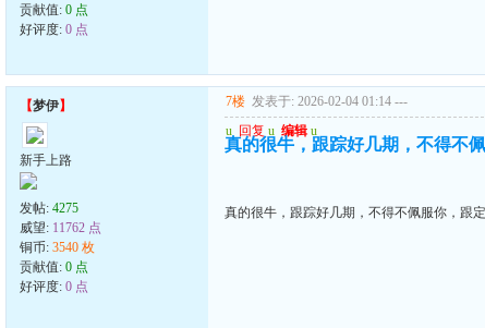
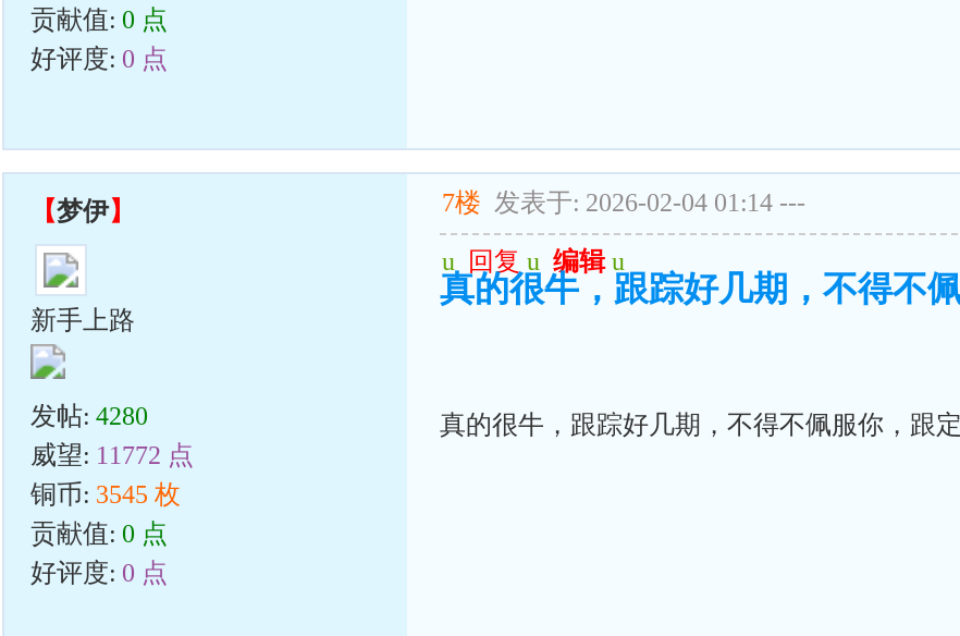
[20,200,78,216] 发帖: 4275 -> [30,400,148,431] 发帖: 4280
[20,220,101,235] 威望: 11762 点 -> [30,440,194,470] 威望: 11772 点
[20,240,95,255] 铜币: 3540 枚 -> [30,479,181,509] 铜币: 3545 枚

